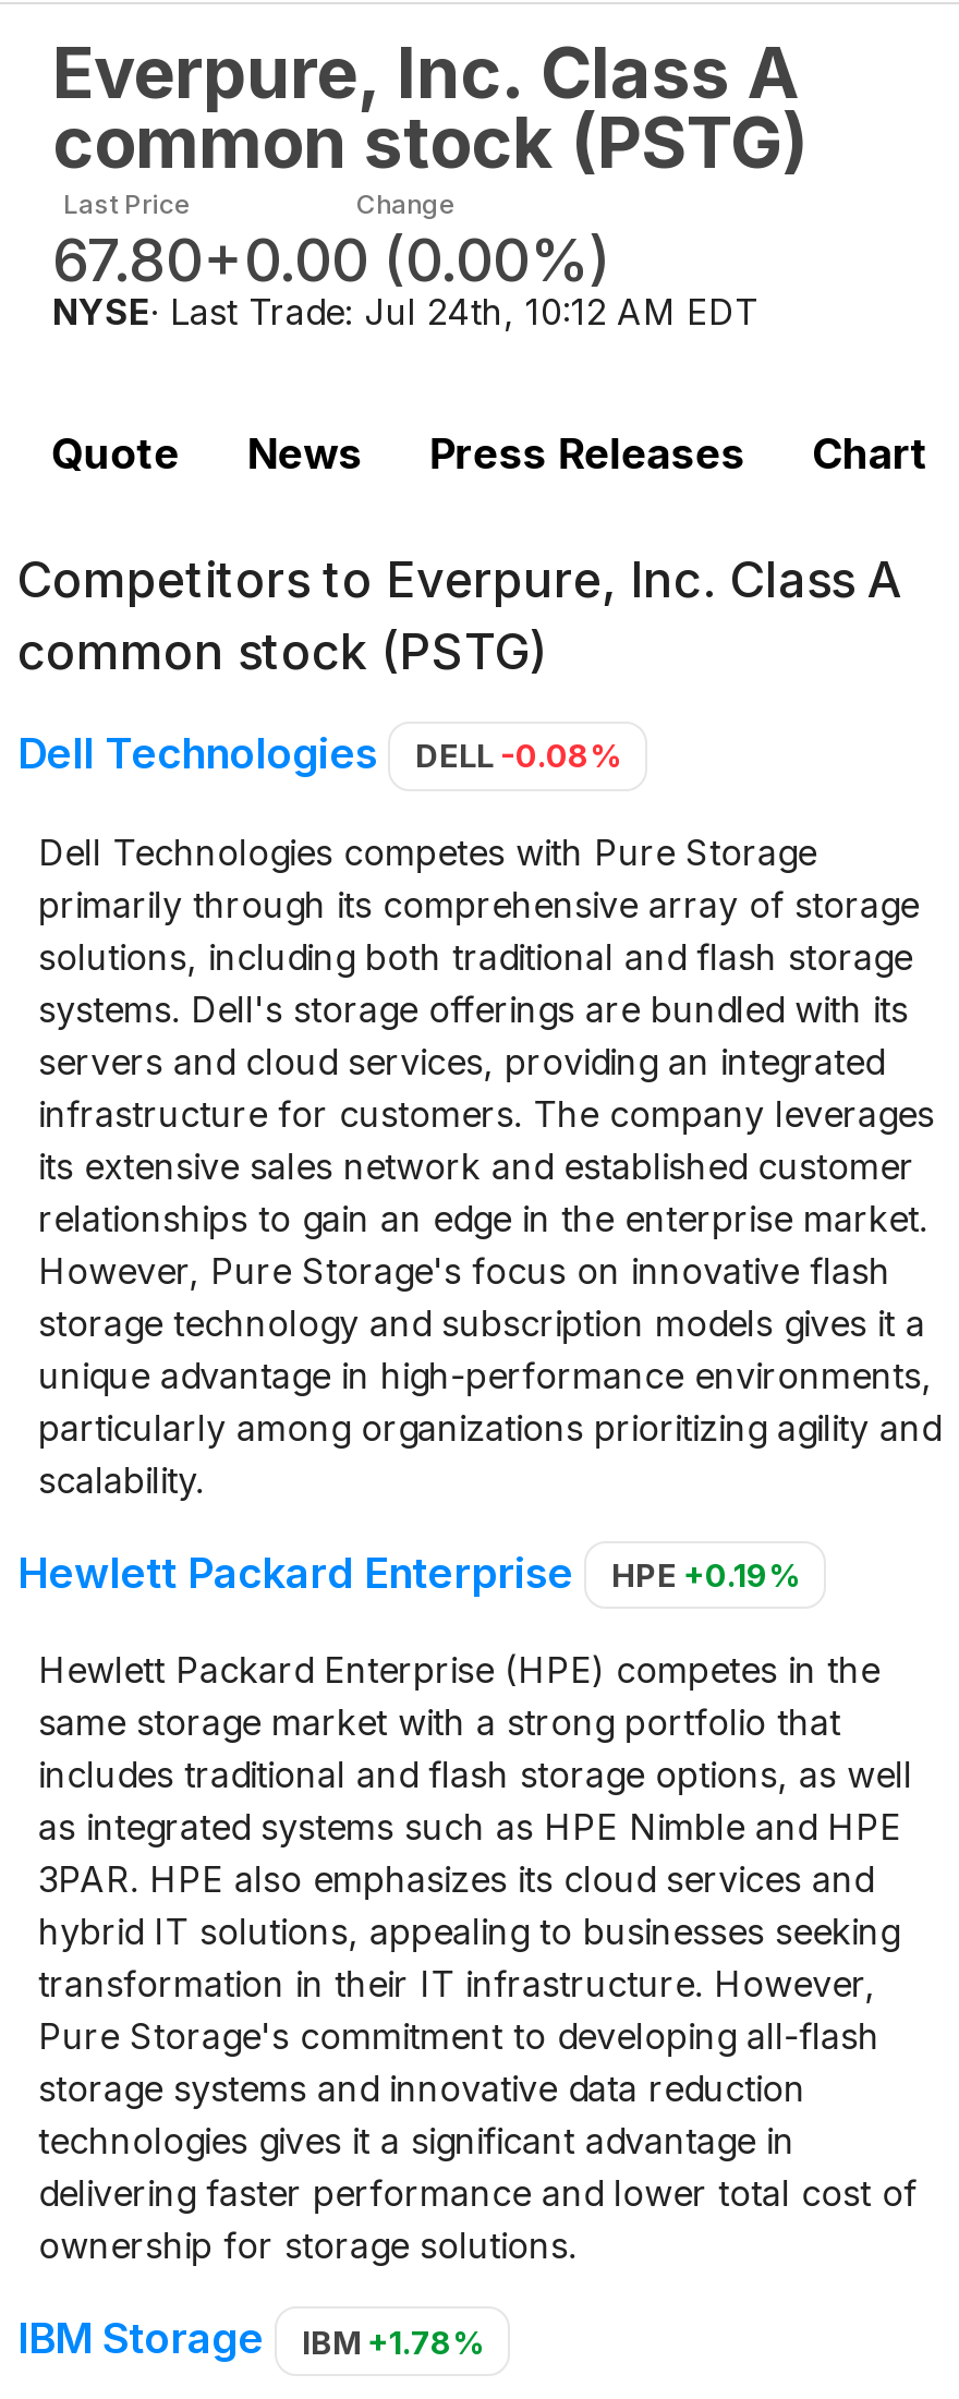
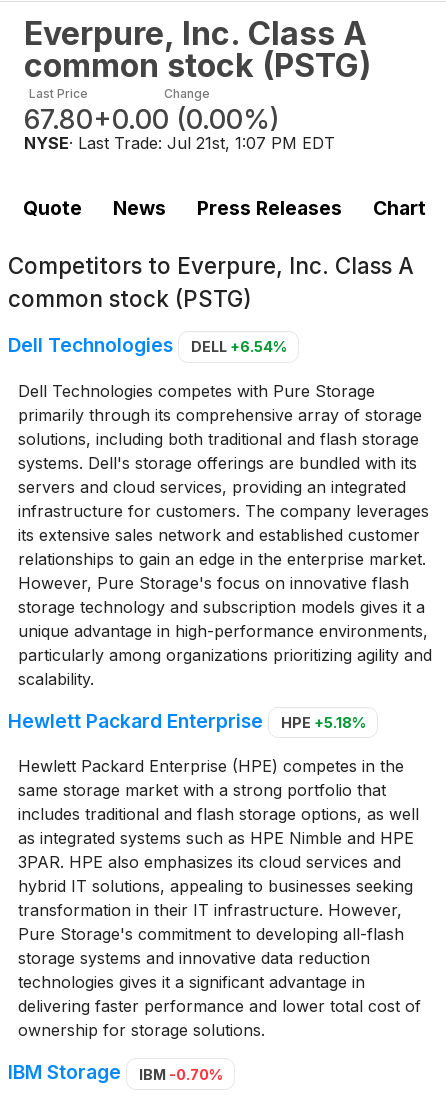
[52,289,758,333] NYSE · Last Trade: Jul 24th, 10:12 AM EDT -> [24,133,335,153] NYSE · Last Trade: Jul 21st, 1:07 PM EDT
[17,727,620,779] Dell Technologies DELL -0.08% -> [8,333,286,357] Dell Technologies DELL +6.54%
[17,1545,799,1598] Hewlett Packard Enterprise HPE +0.19% -> [8,709,365,733] Hewlett Packard Enterprise HPE +5.18%
[17,2312,483,2364] IBM Storage IBM +1.78% -> [8,1061,222,1085] IBM Storage IBM -0.70%

